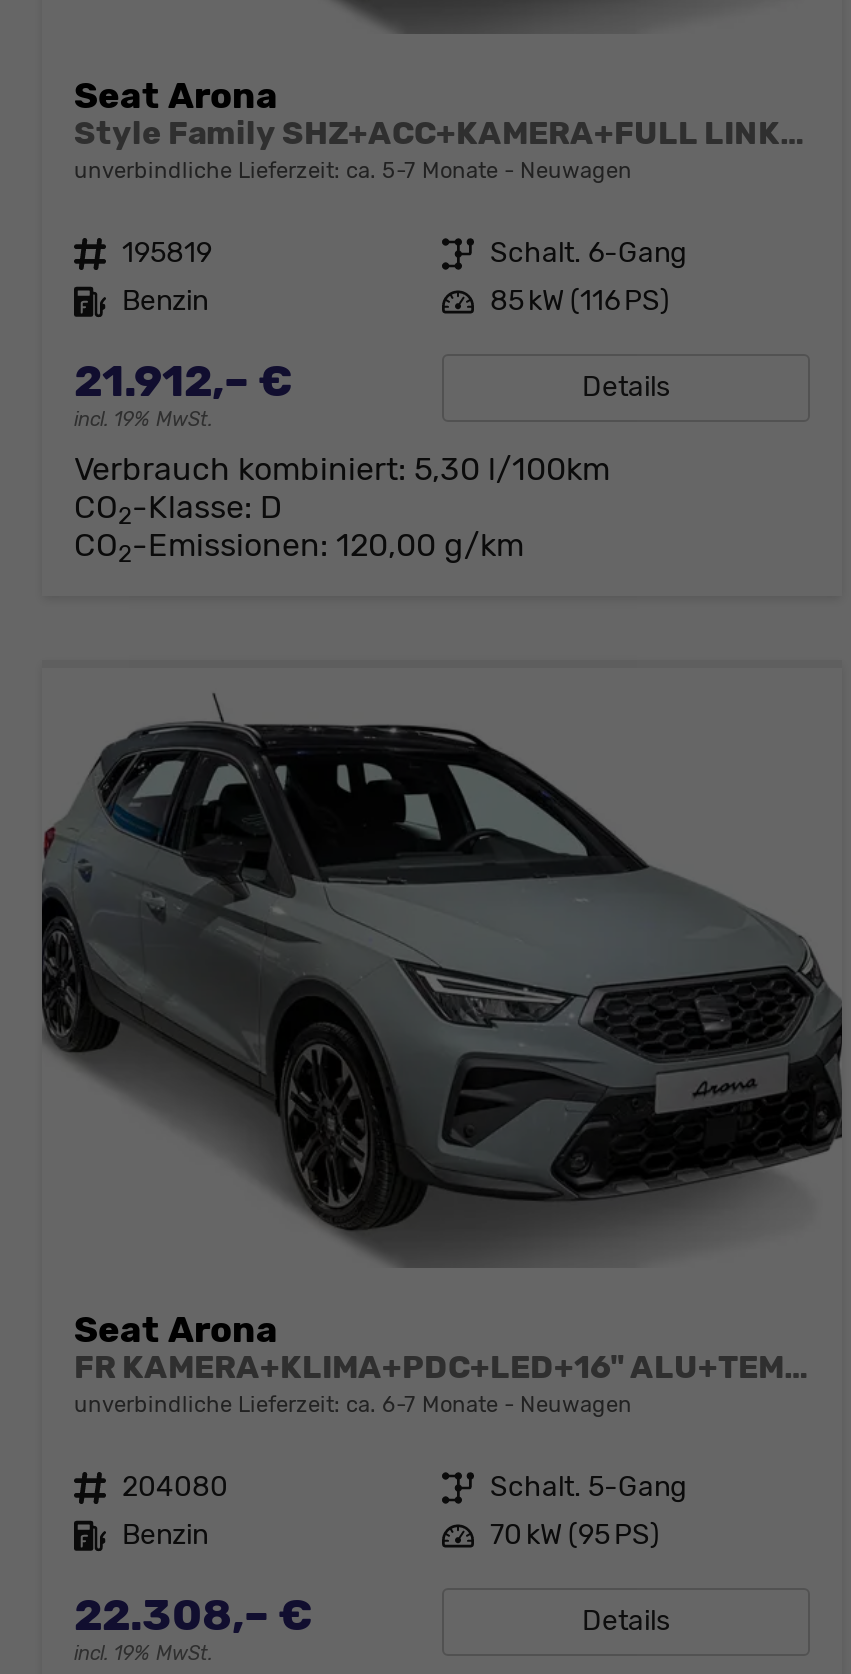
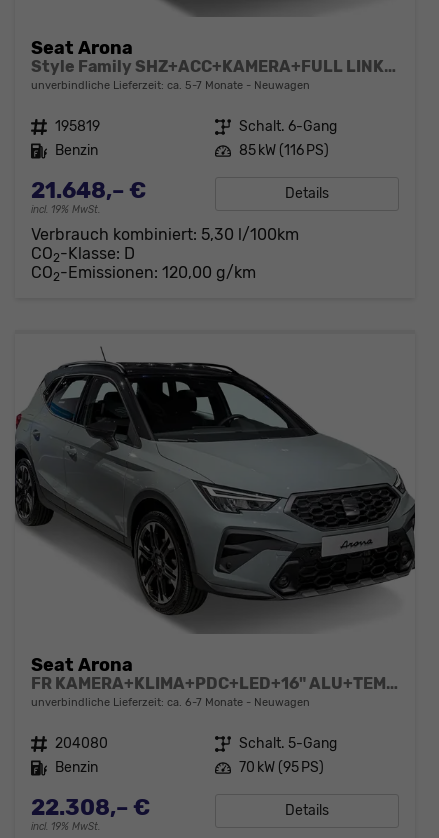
[74,353,292,407] 21.912,– € -> [31,177,146,204] 21.648,– €

